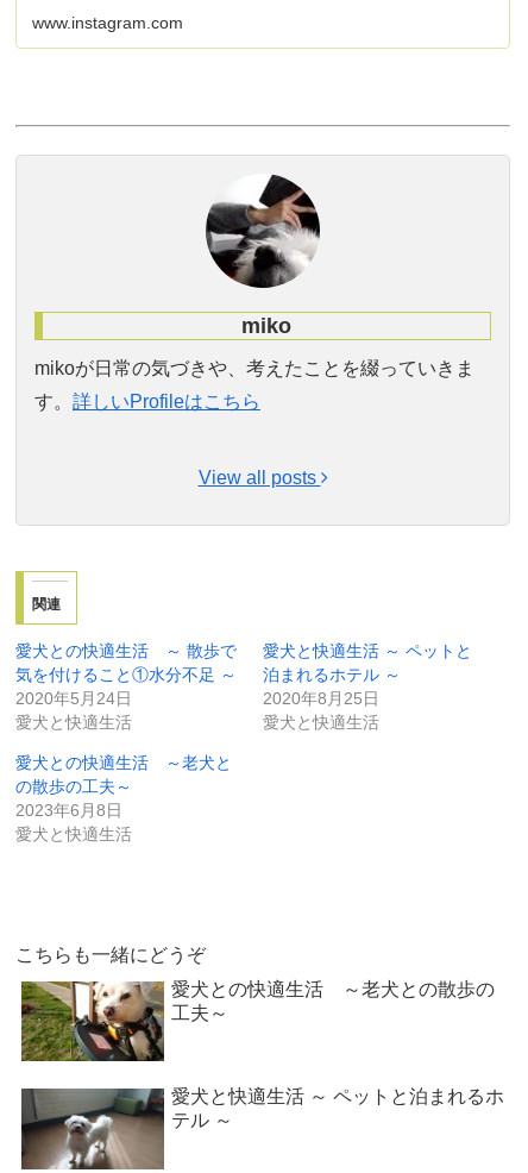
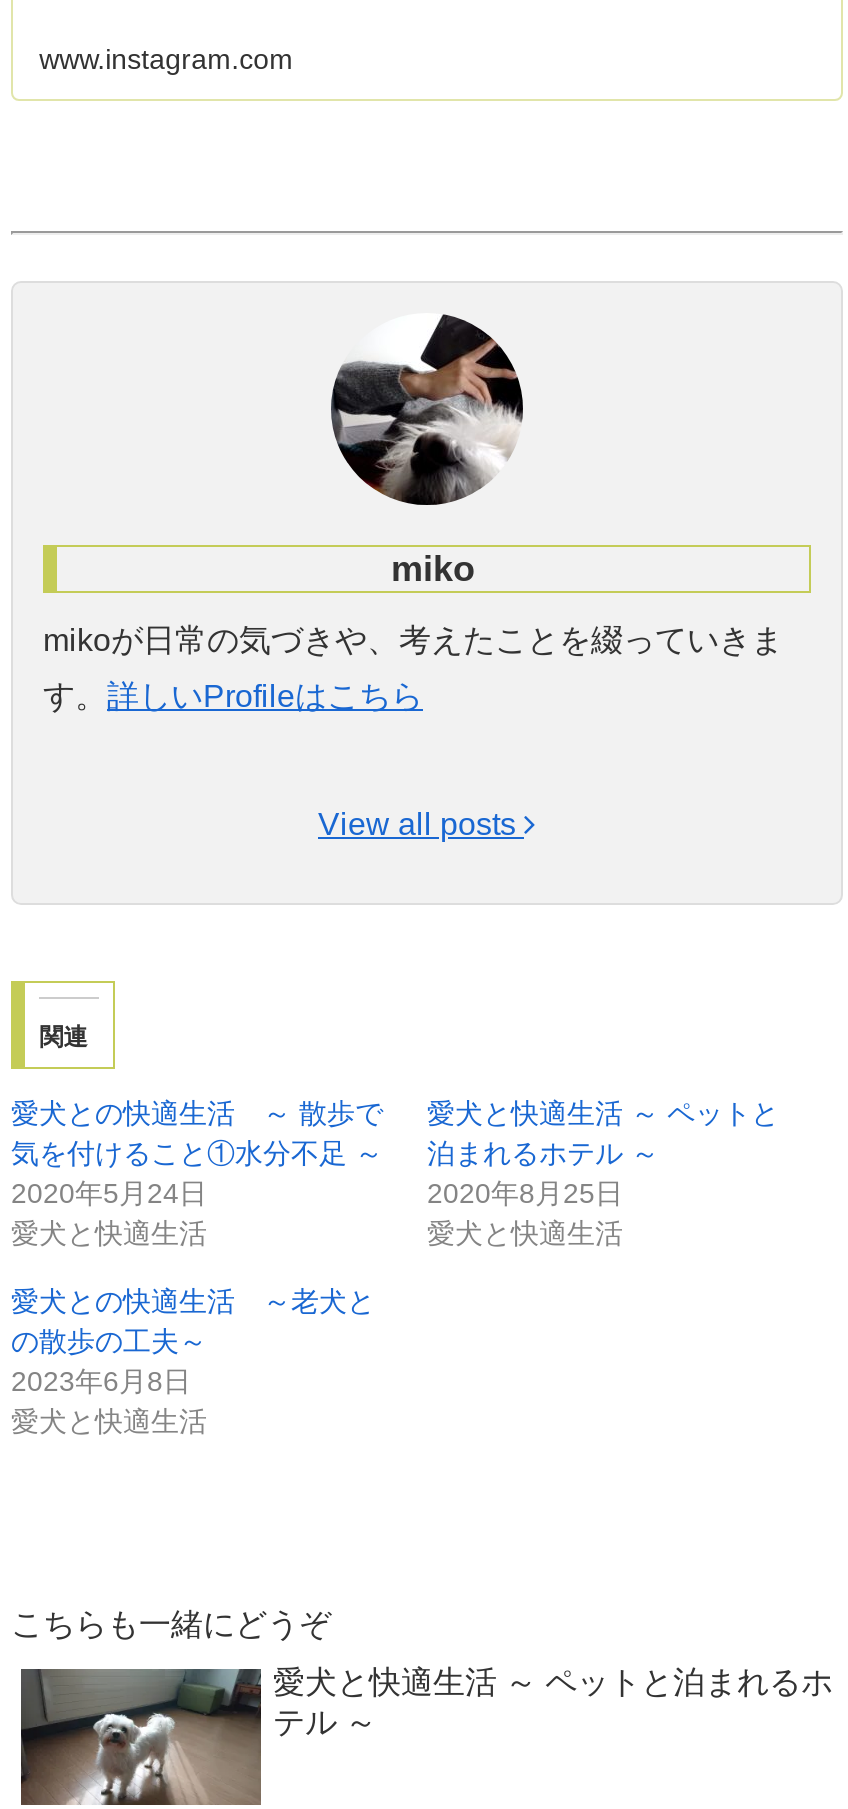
[20,978,495,1062] [image] | 愛犬との快適生活 ～老犬との散歩の | 工夫～ -> none

